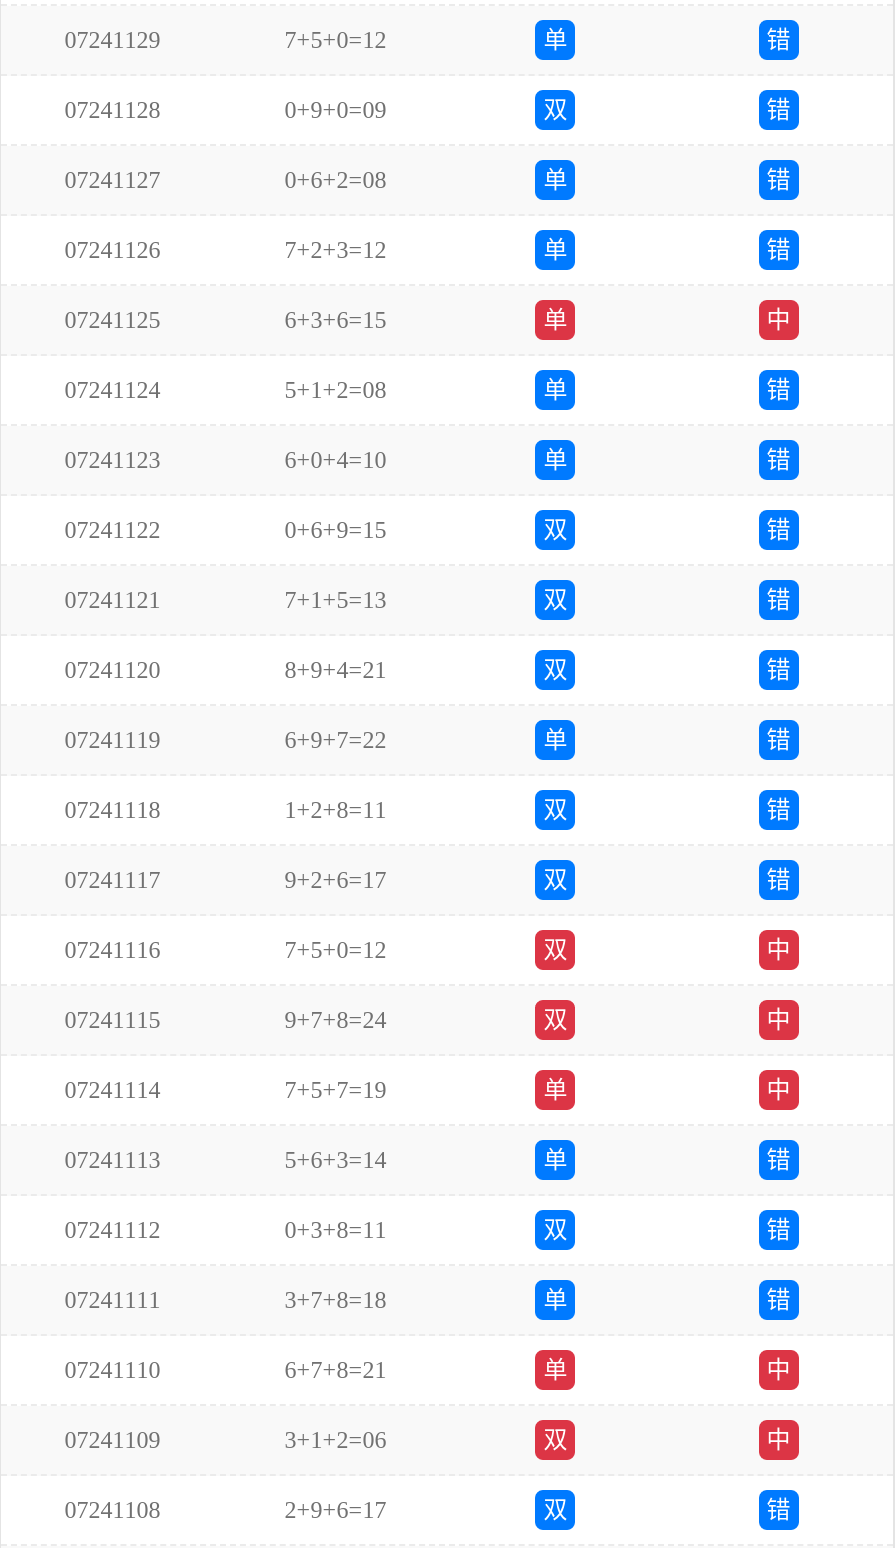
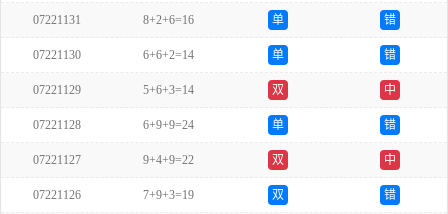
[65,26,161,54] 07241129 -> [33,13,81,27] 07221131
[285,26,387,54] 7+5+0=12 -> [143,13,194,27] 8+2+6=16
[65,96,791,194] 07241128 | 0+9+0=09 | 双 | 错 | 07241127 | 0+6+2=08 -> [33,48,194,62] 07221130 | 6+6+2=14
[65,236,791,964] 07241126 | 7+2+3=12 | 单 | 错 | 07241125 | 6+3+6=15 | 单 | 中 | 07241124 | 5+1+2=08 | 单 | 错 | 07241123 | 6+0+4=10 | 单 | 错 | 07241122 | 0+6+9=15 | 双 | 错 | 07241121 | 7+1+5=13 | 双 | 错 | 07241120 | 8+9+4=21 | 双 | 错 | 07241119 | 6+9+7=22 | 单 | 错 | 07241118 | 1+2+8=11 | 双 | 错 | 07241117 | 9+2+6=17 | 双 | 错 | 07241116 | 7+5+0=12 -> [33,83,194,97] 07221129 | 5+6+3=14
[65,1006,791,1174] 07241115 | 9+7+8=24 | 双 | 中 | 07241114 | 7+5+7=19 | 单 | 中 | 07241113 | 5+6+3=14 -> [33,118,194,132] 07221128 | 6+9+9=24
[65,1216,791,1454] 07241112 | 0+3+8=11 | 双 | 错 | 07241111 | 3+7+8=18 | 单 | 错 | 07241110 | 6+7+8=21 | 单 | 中 | 07241109 | 3+1+2=06 -> [33,153,194,167] 07221127 | 9+4+9=22
[65,1496,161,1524] 07241108 -> [33,188,81,202] 07221126
[285,1496,387,1524] 2+9+6=17 -> [143,188,194,202] 7+9+3=19

